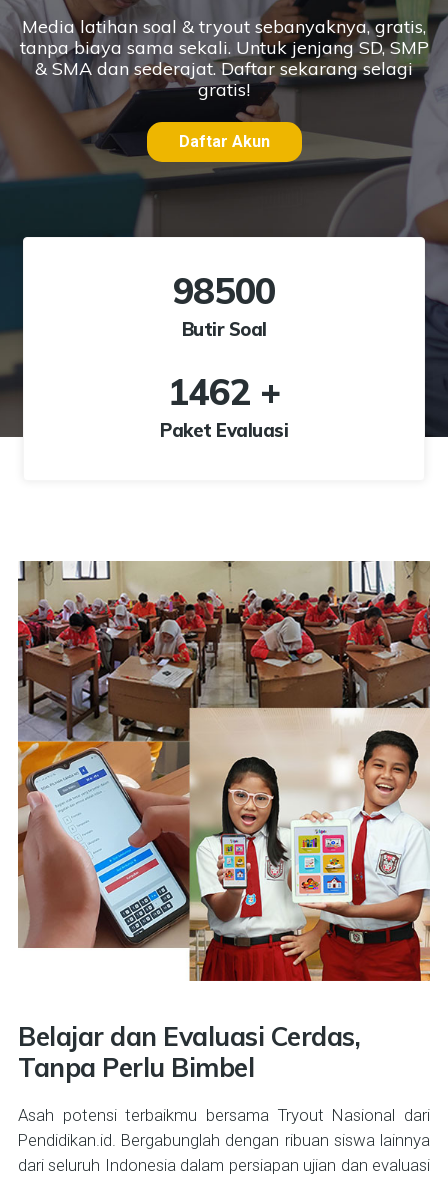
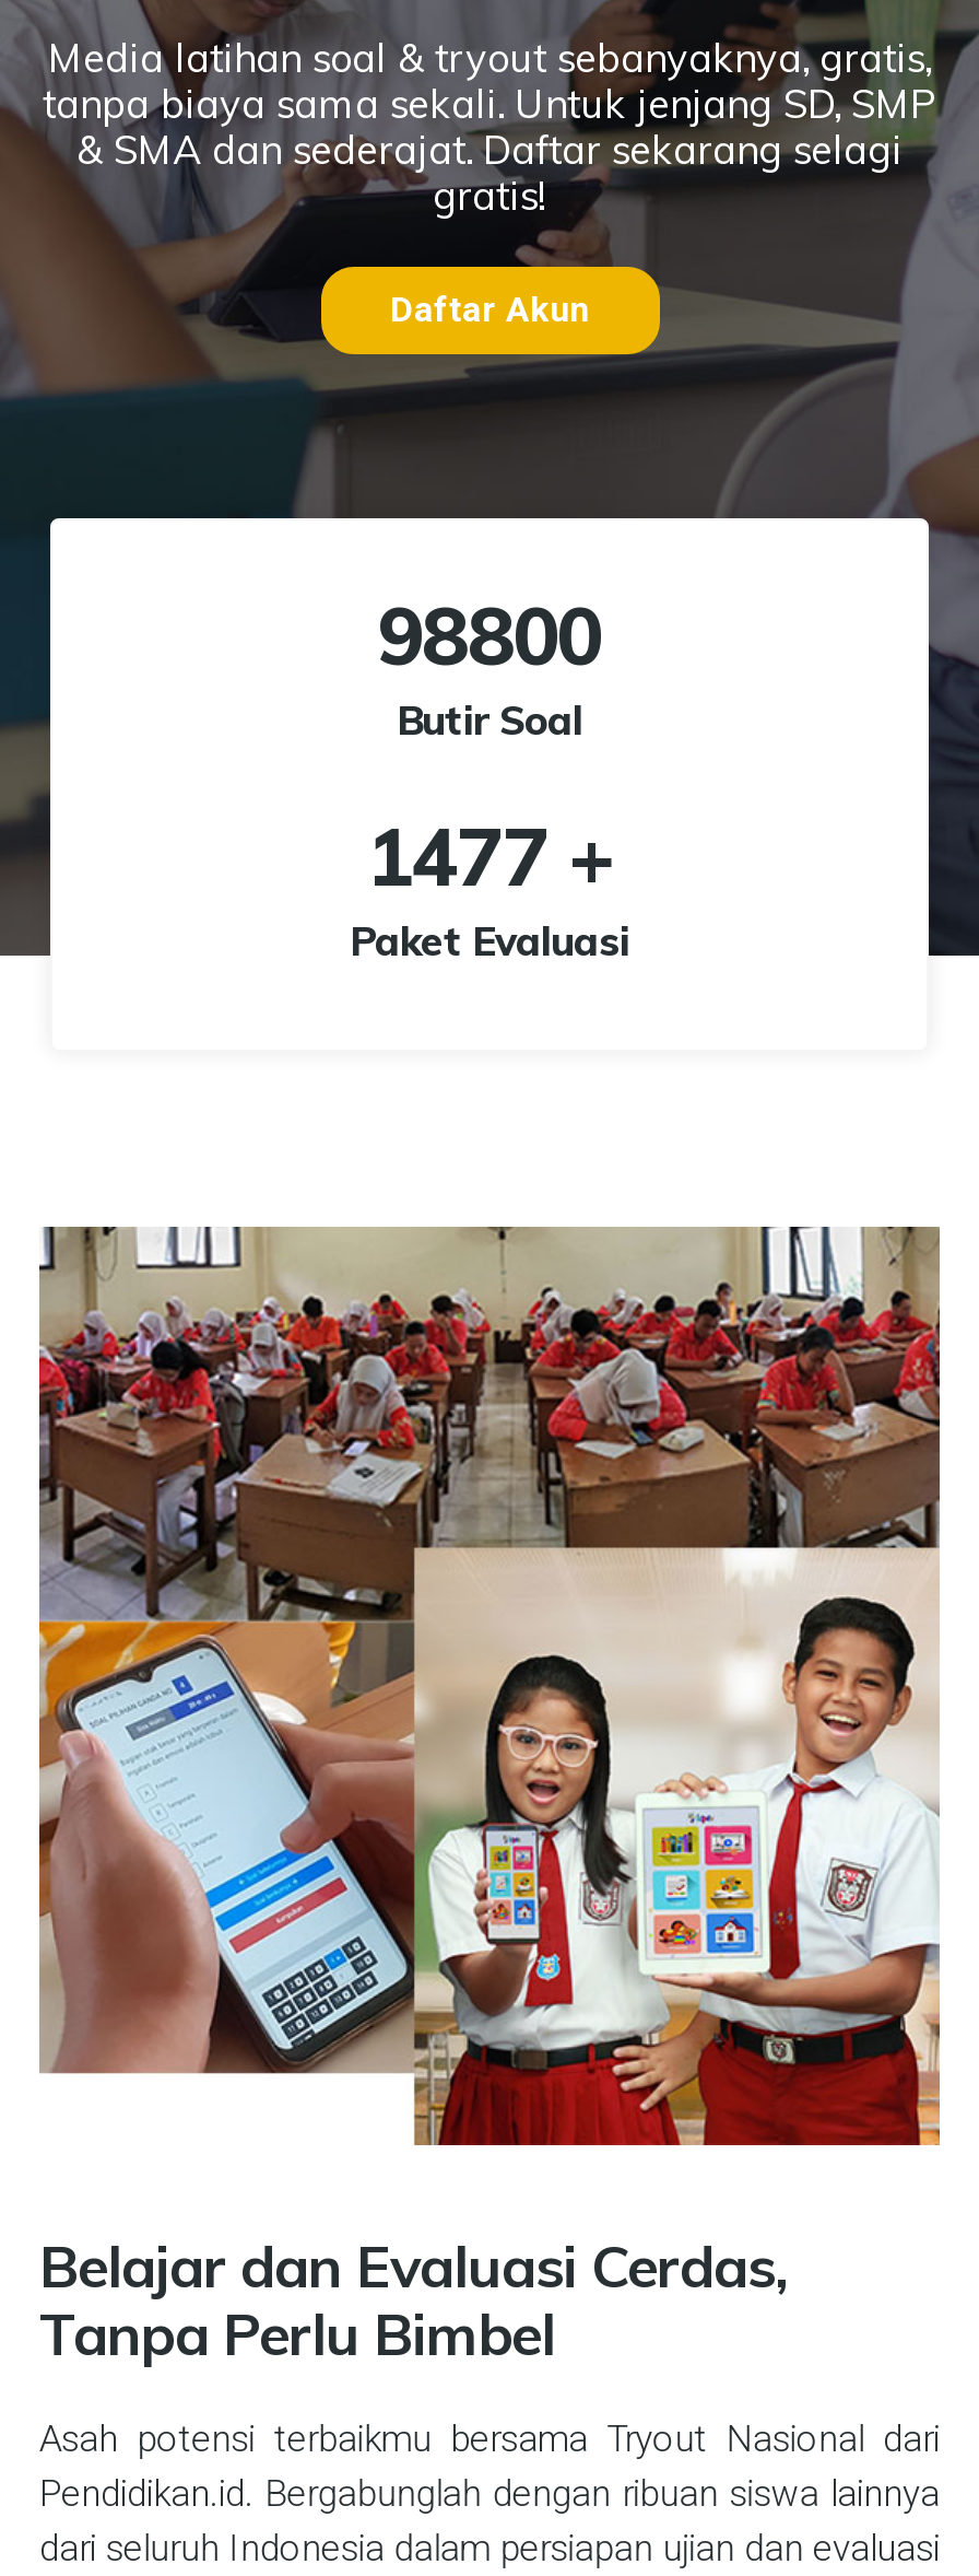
[173,268,275,313] 98500 -> [378,586,601,684] 98800
[168,369,280,414] 1462 + -> [367,807,612,905] 1477 +

